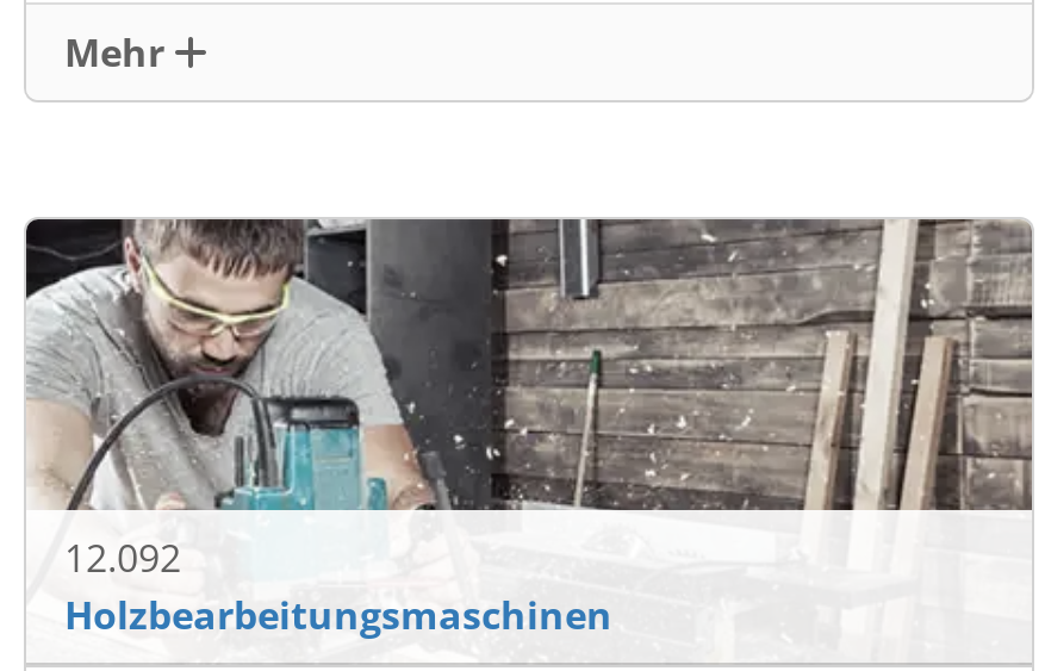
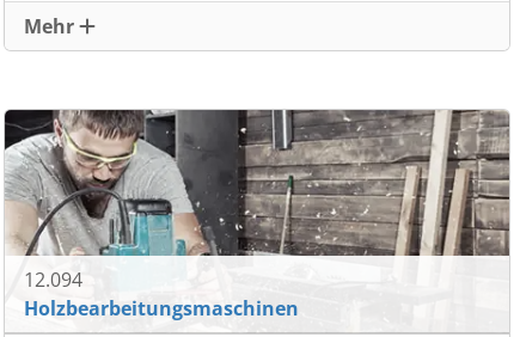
[64,532,181,584] 12.092 -> [24,267,82,293] 12.094

